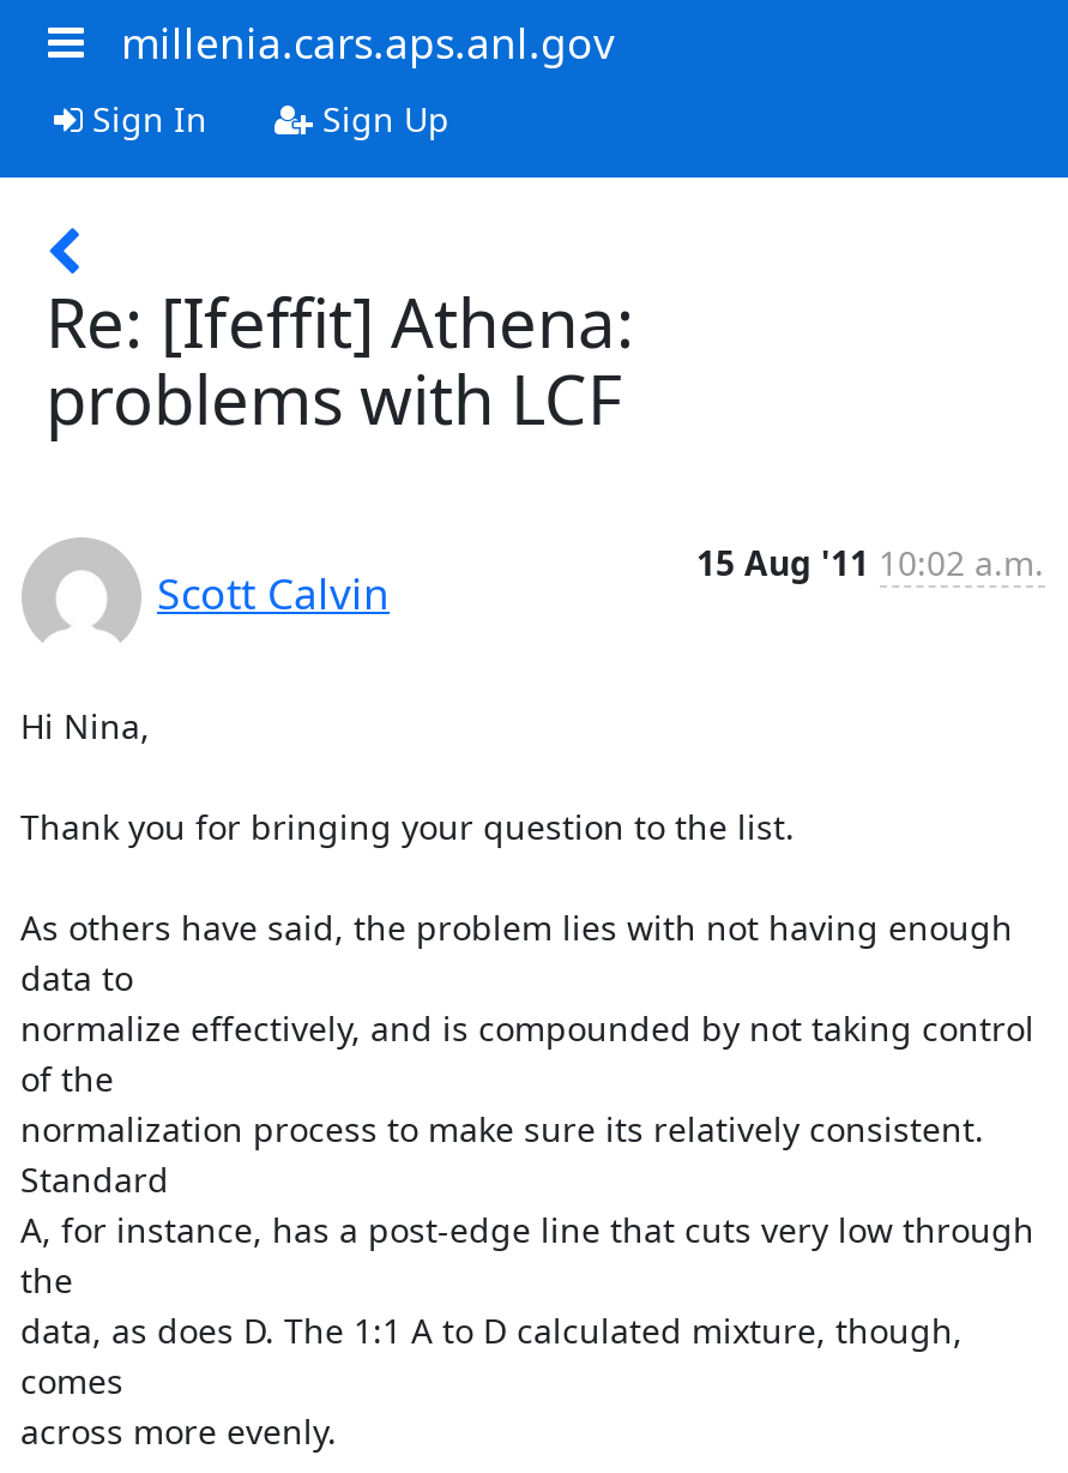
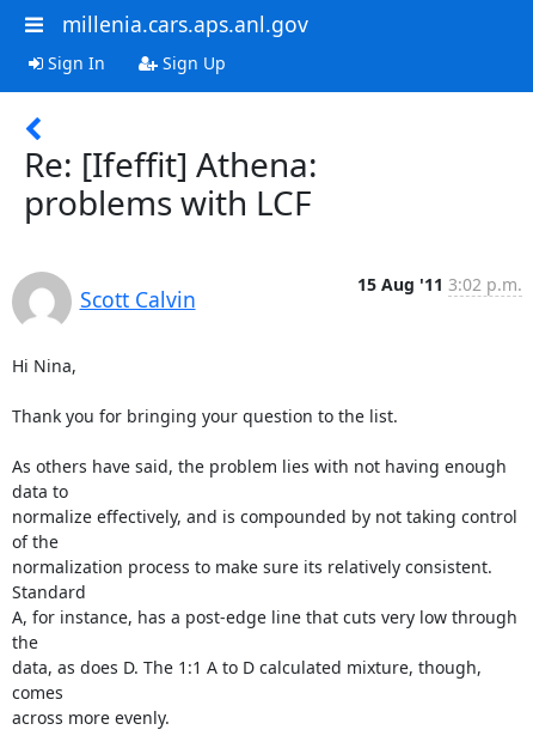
[696,539,1044,584] 15 Aug '11 10:02 a.m. -> [357,272,522,295] 15 Aug '11 3:02 p.m.

